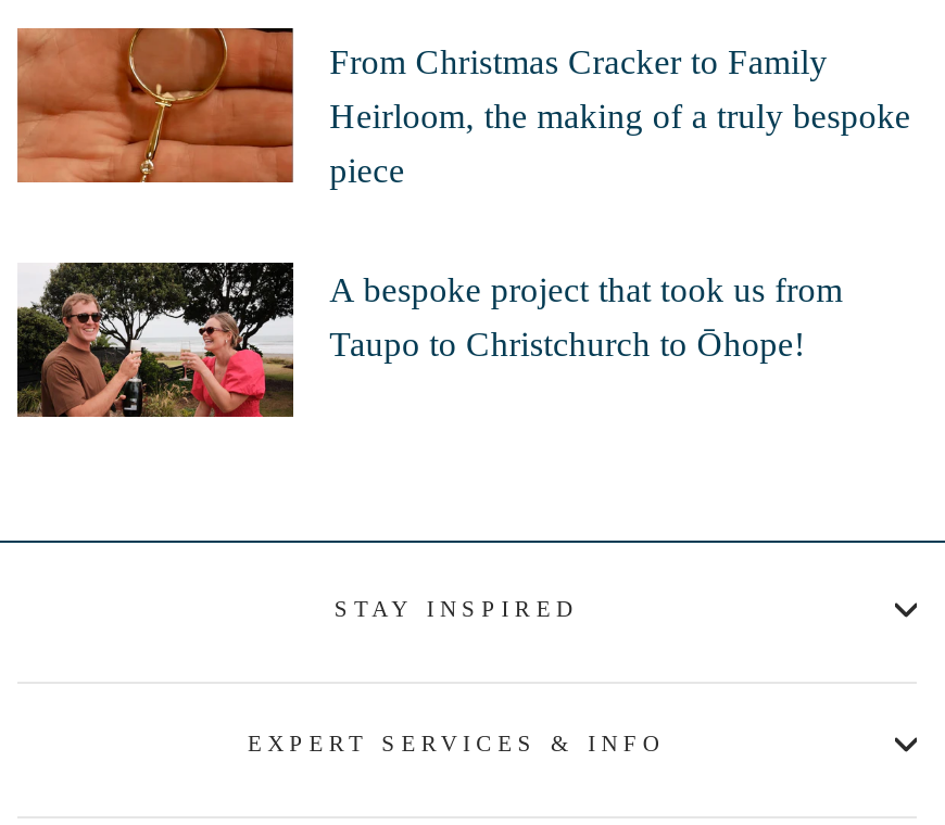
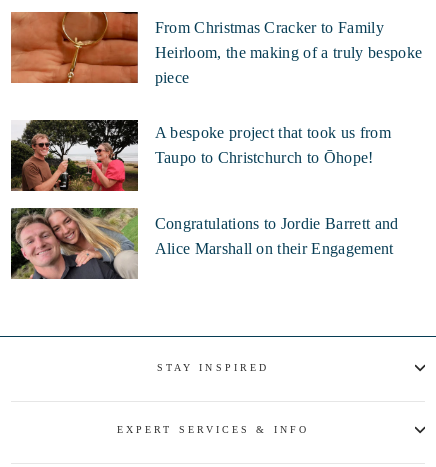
none -> [10,207,399,280] [image] | Congratulations to Jordie Barrett and | Alice Marshall on their Engagement

